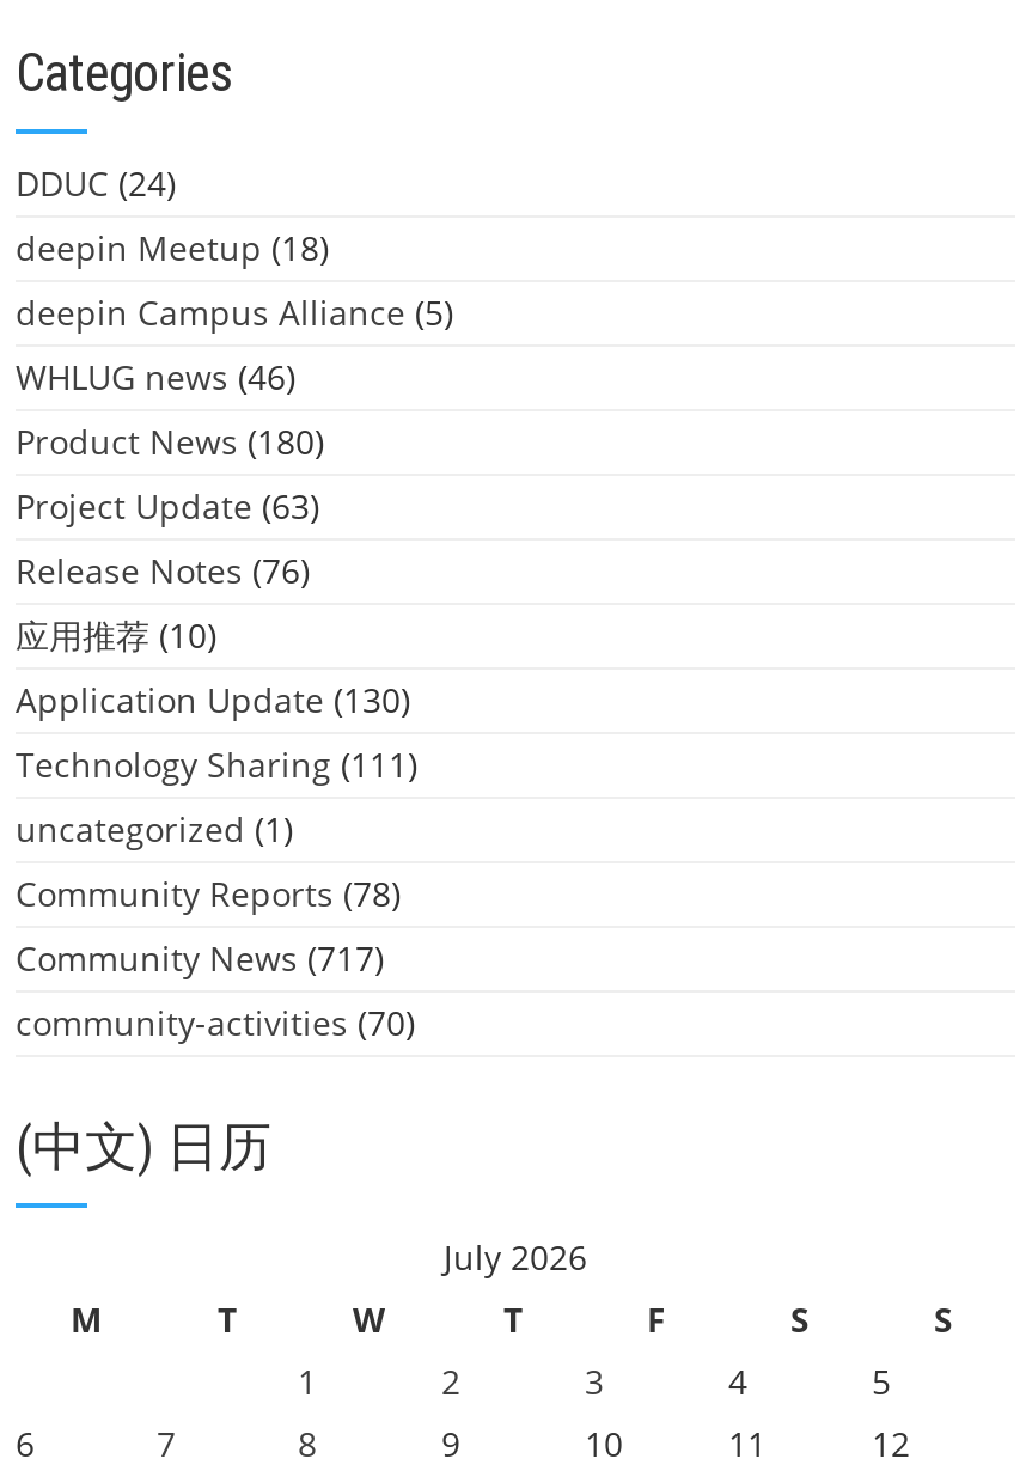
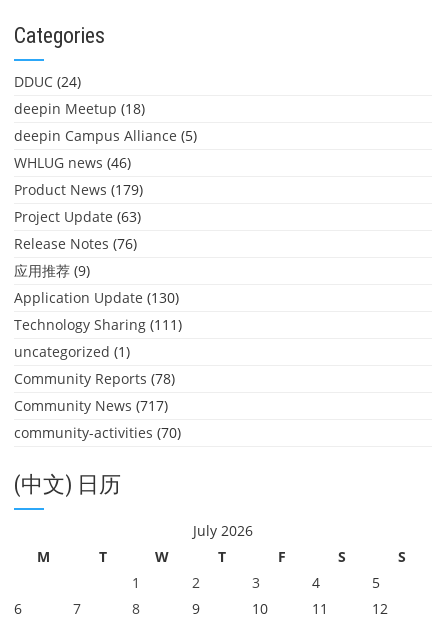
[16,419,324,464] Product News (180) -> [14,180,143,199] Product News (179)
[16,612,216,658] 应用推荐(10) -> [14,261,90,280] 应用推荐(9)

